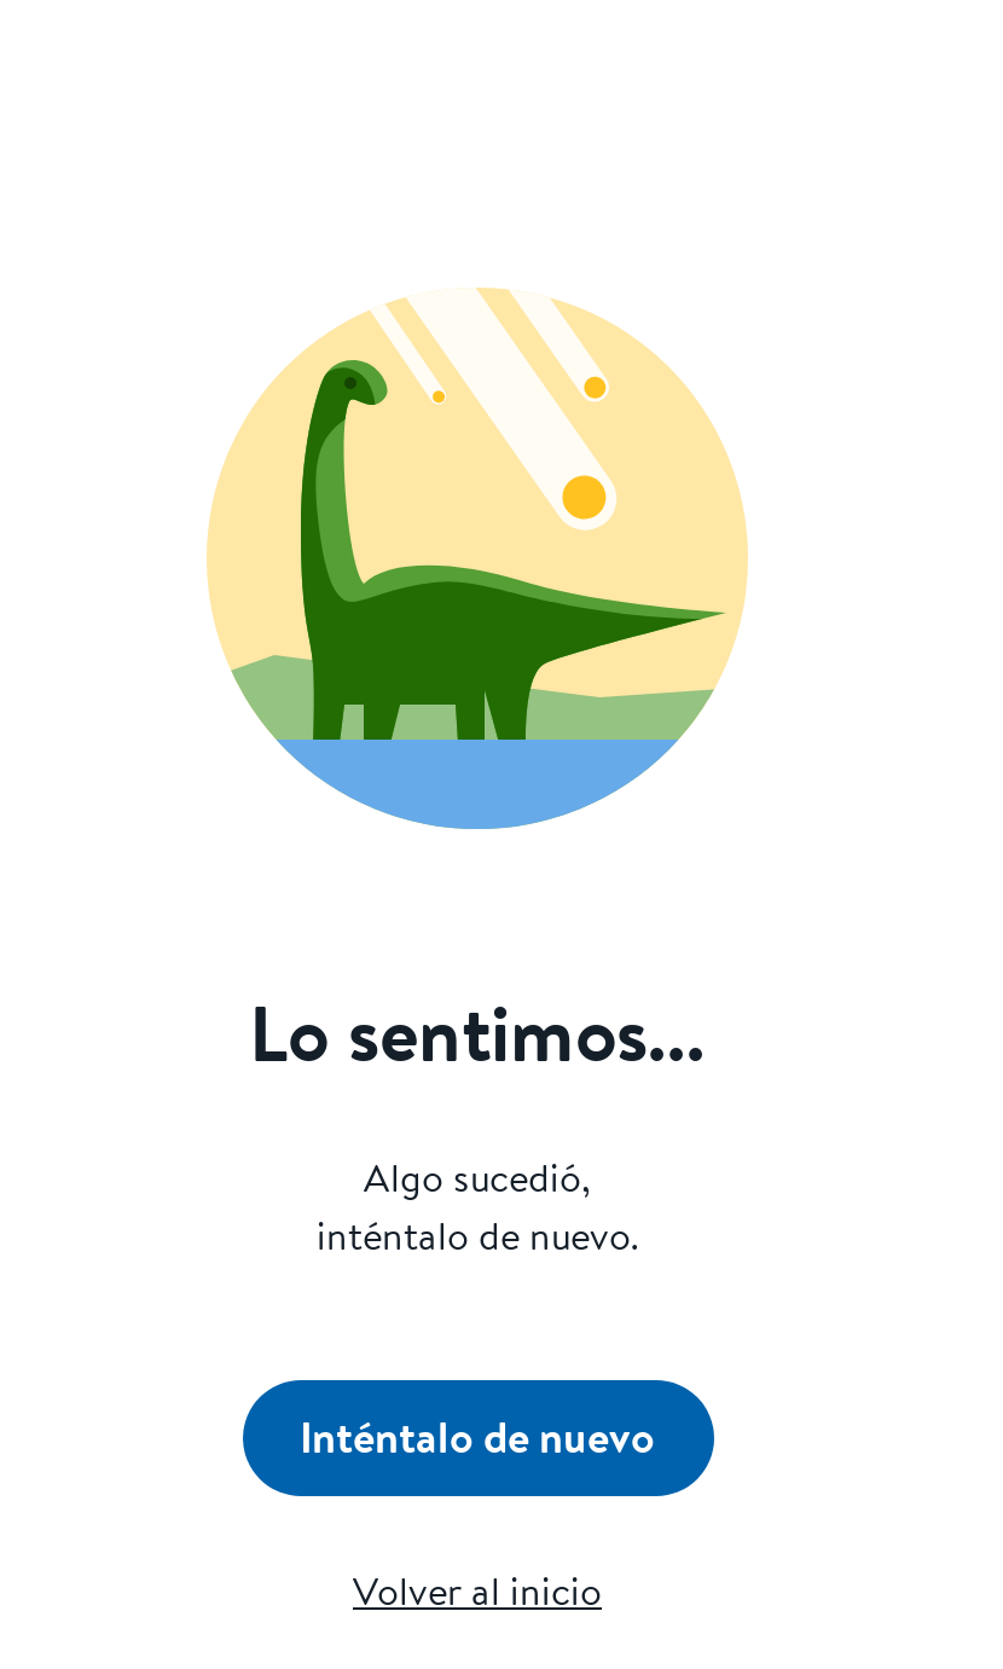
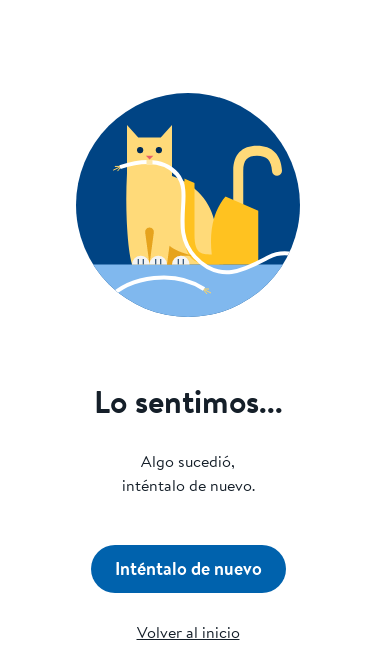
[207,288,748,773] [image] -> [75,92,301,295] [image]

